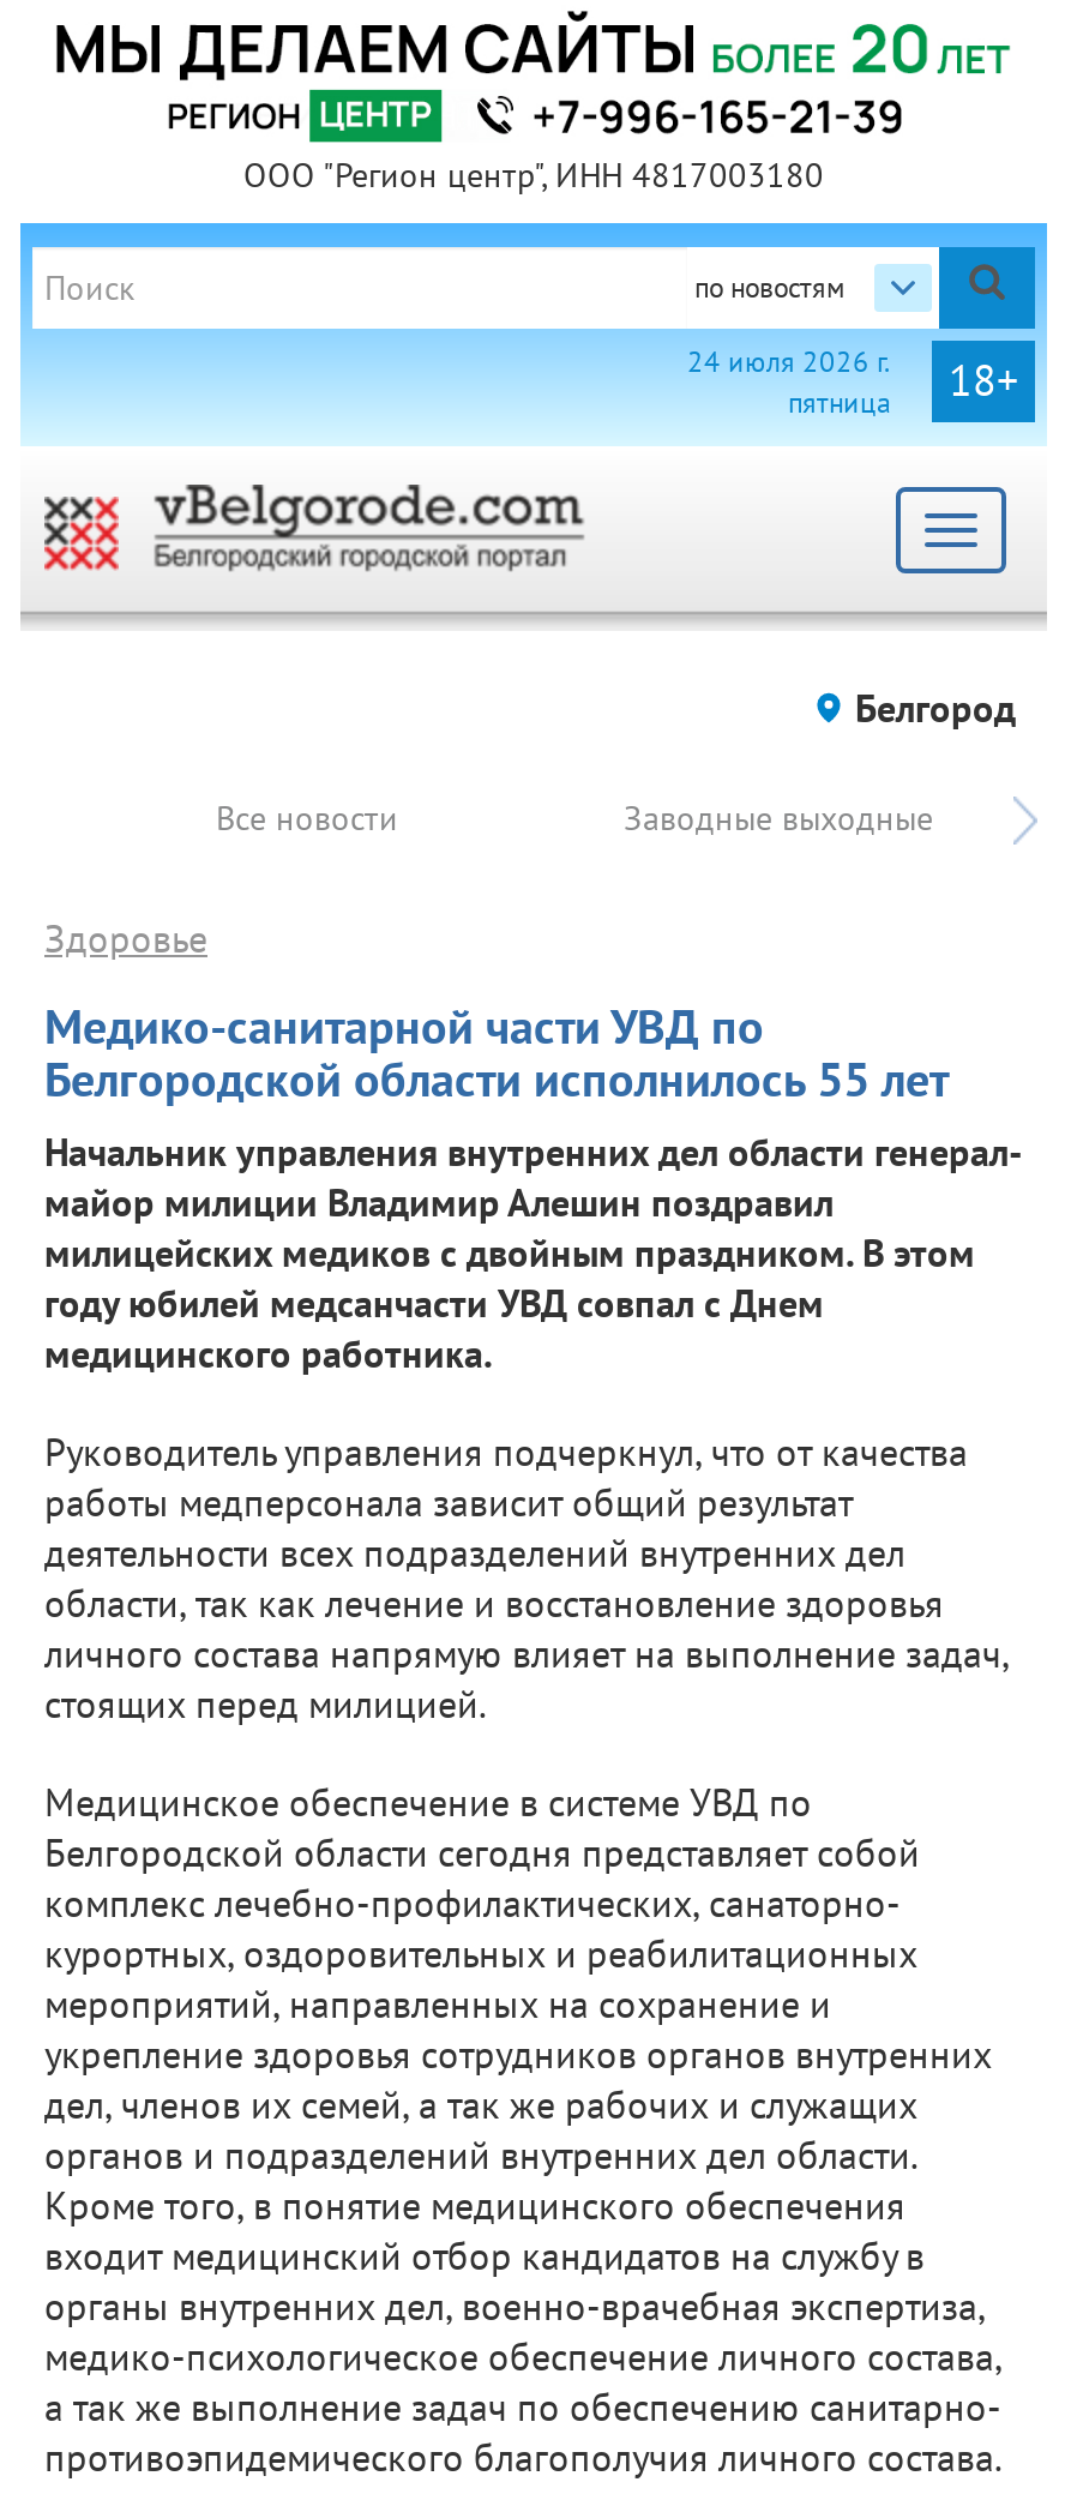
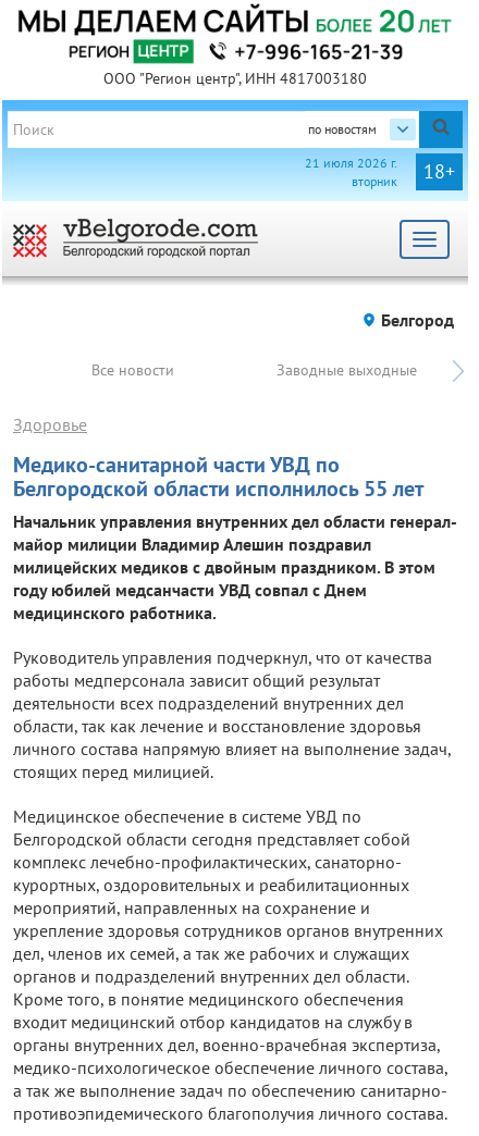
[687,343,891,420] 24 июля 2026 г. | пятница -> [305,154,397,189] 21 июля 2026 г. | вторник

